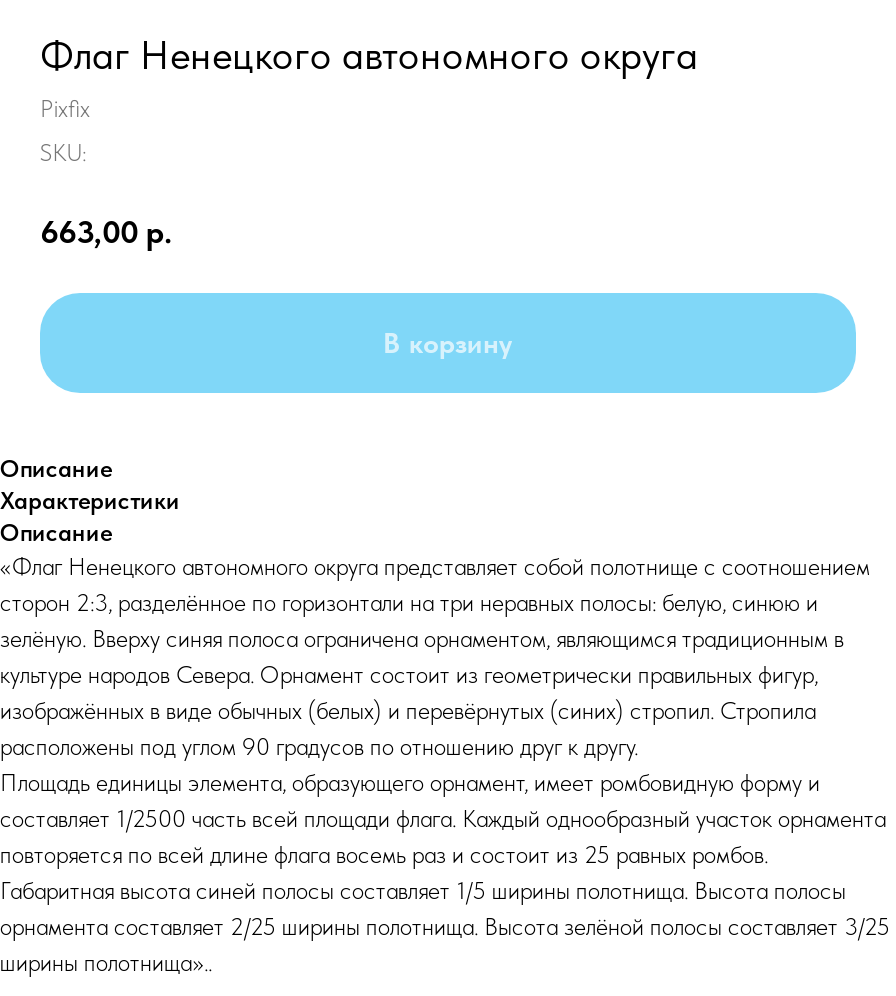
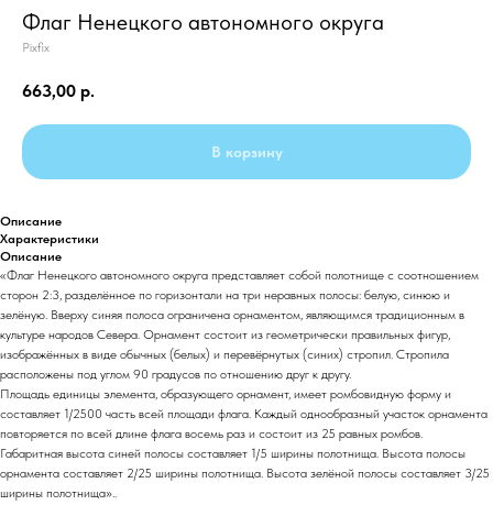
[40,139,86,167] SKU: -> none

